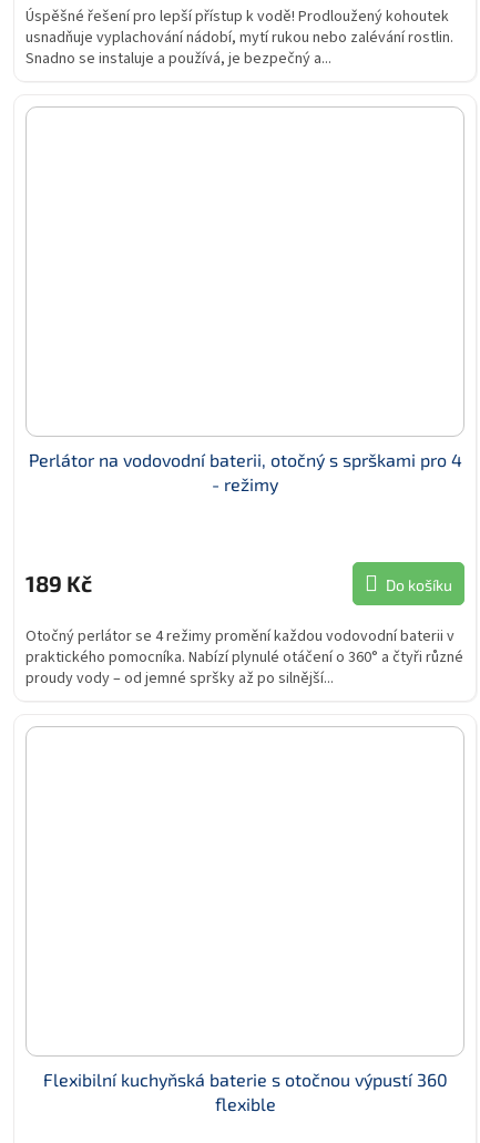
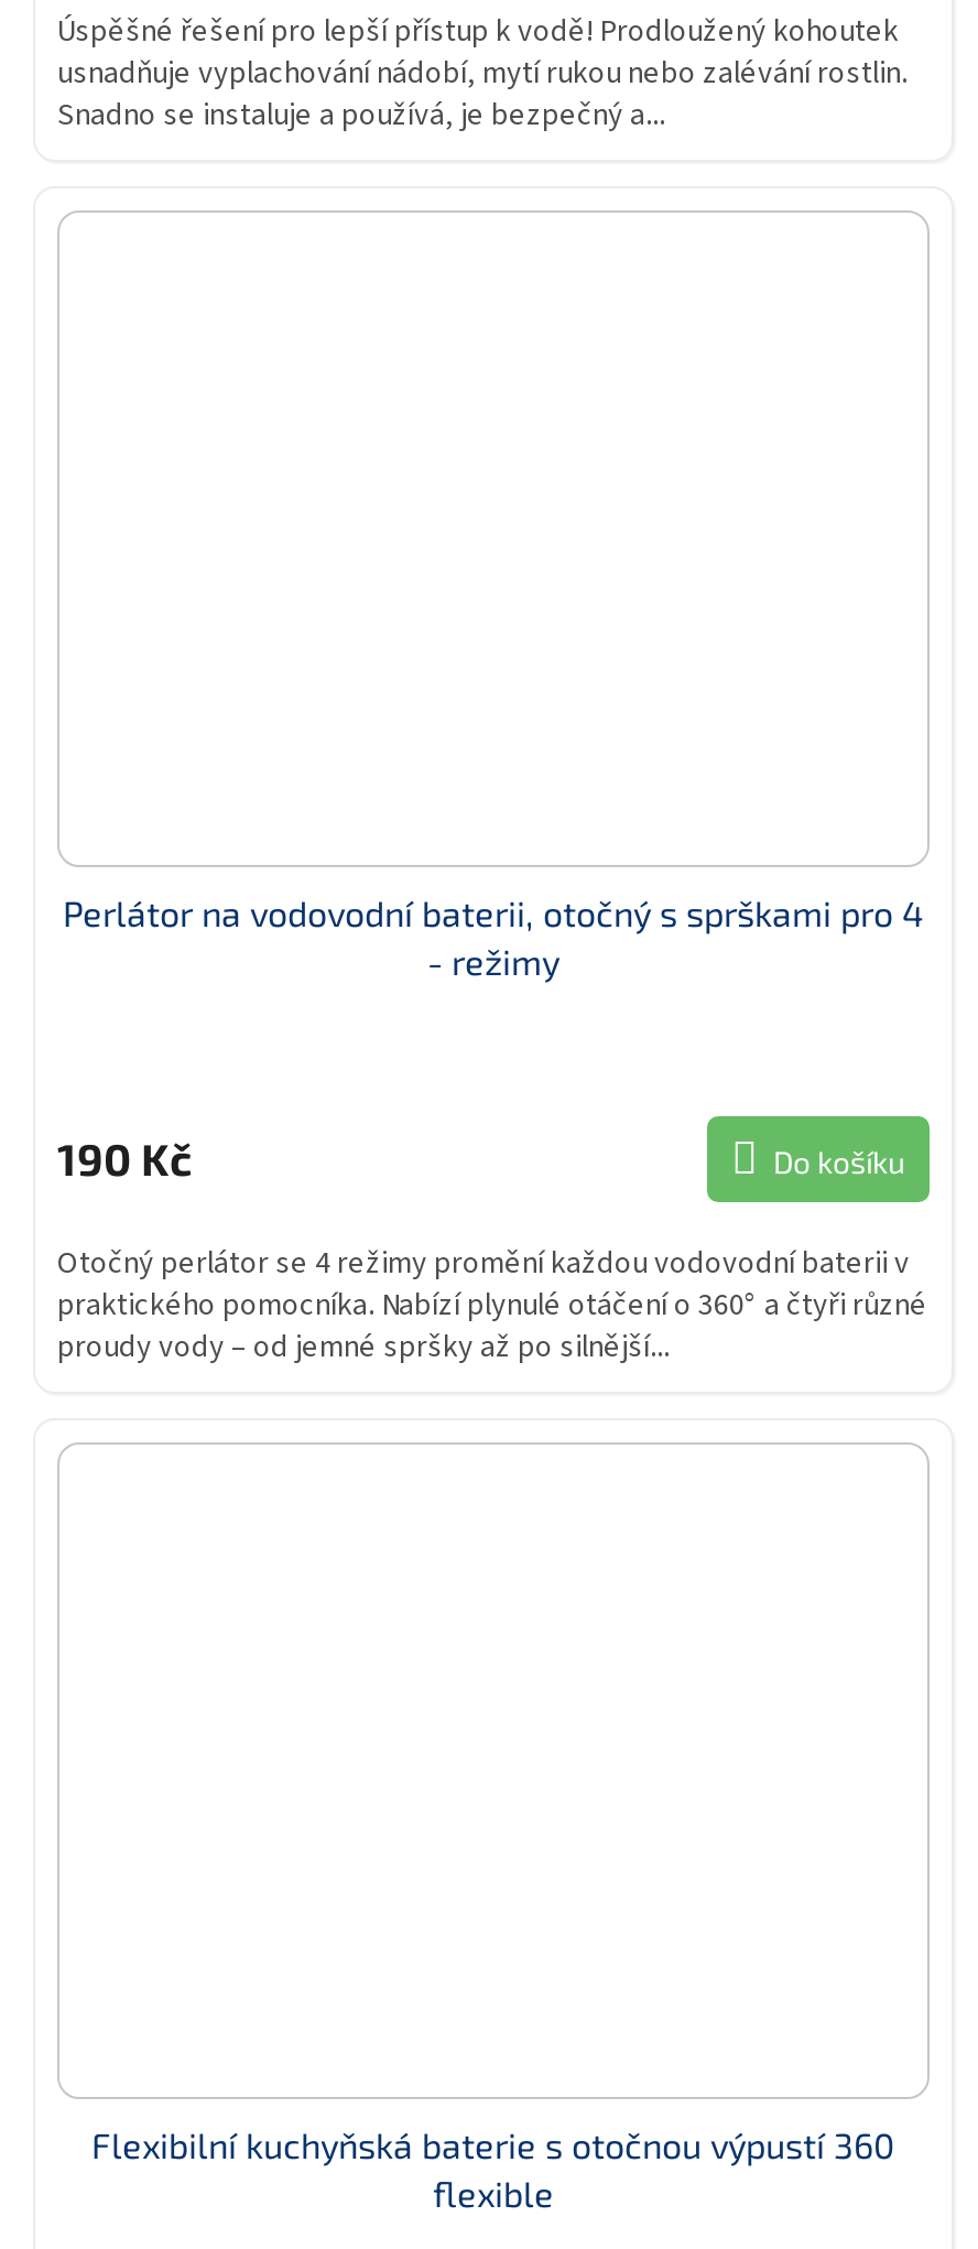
[25,570,92,597] 189 Kč -> [57,1132,192,1185] 190 Kč

